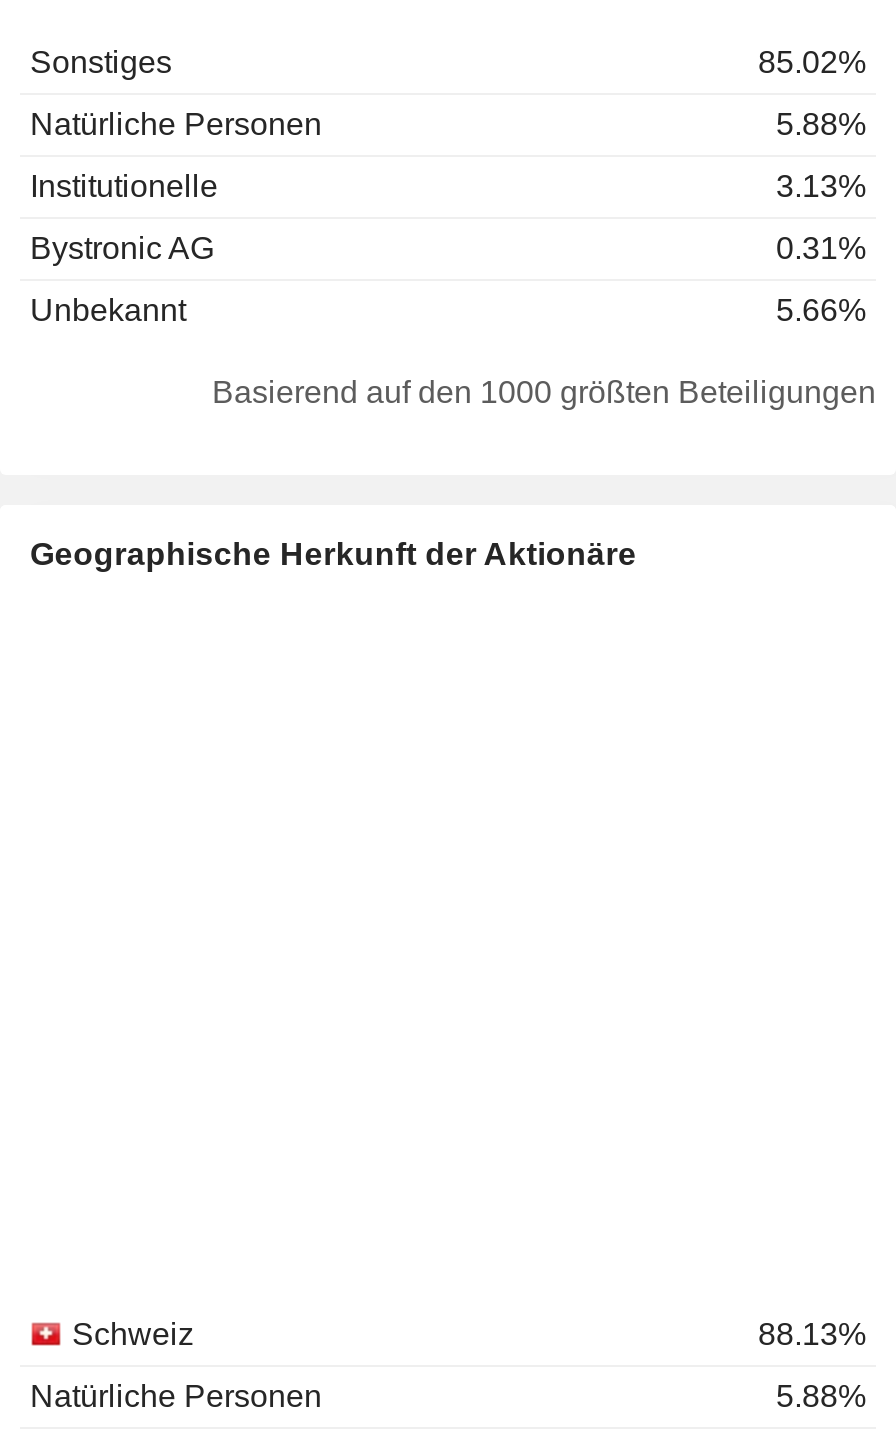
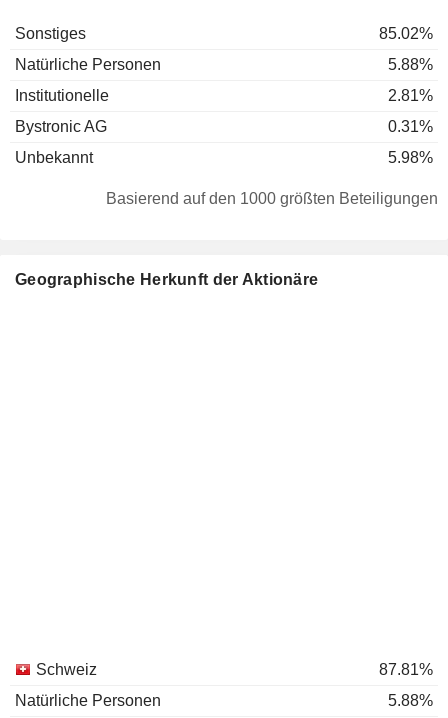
[776,169,866,203] 3.13% -> [388,87,433,104] 2.81%
[776,293,866,327] 5.66% -> [388,149,433,166] 5.98%
[758,1317,866,1351] 88.13% -> [379,661,433,678] 87.81%

